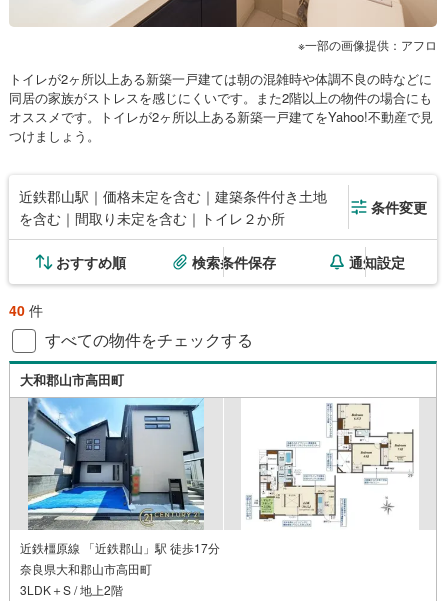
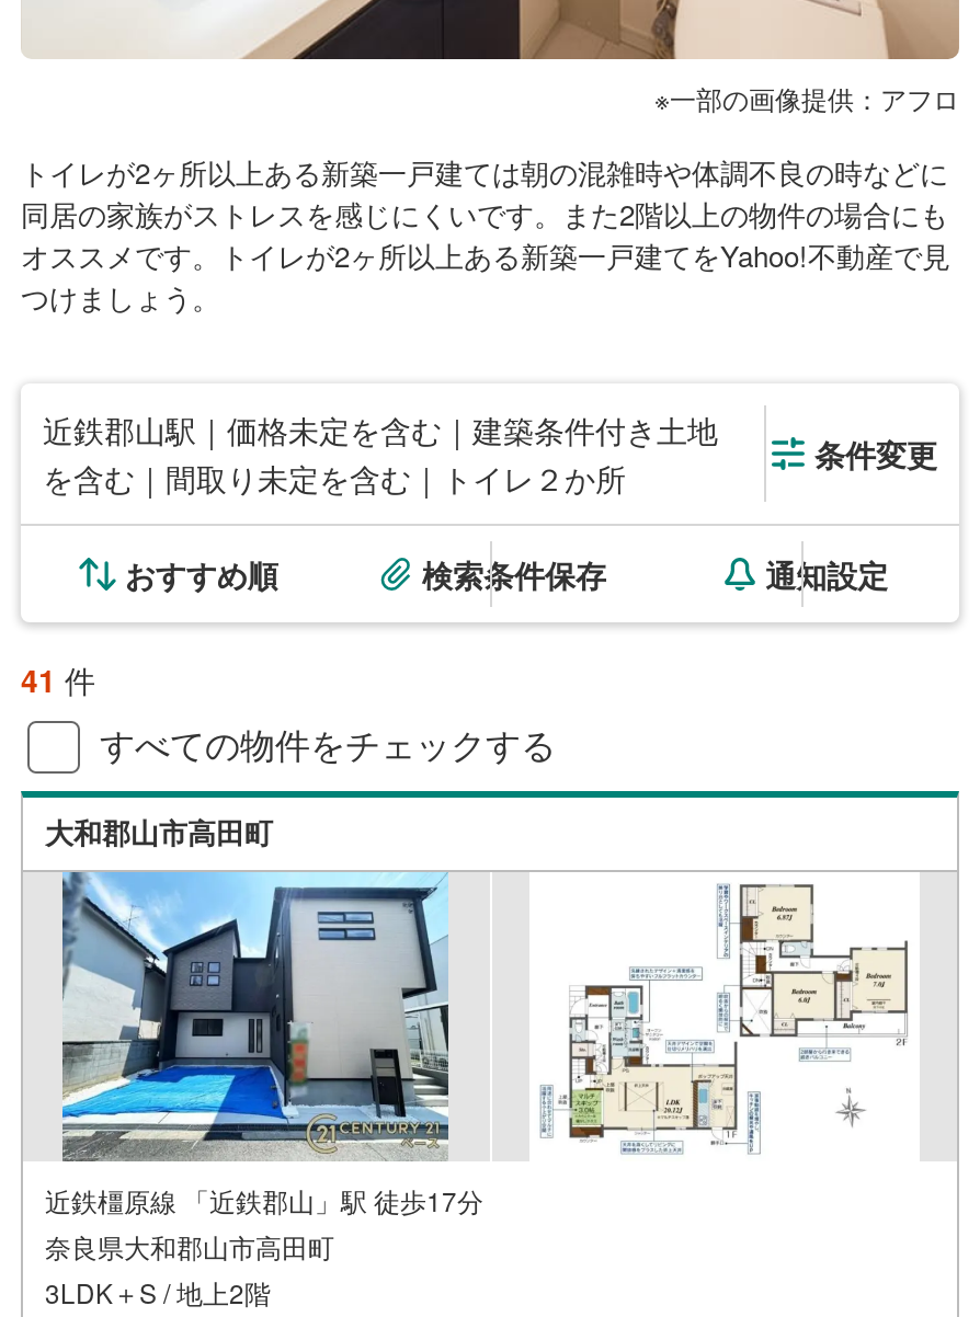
[9,300,43,320] 40件 -> [21,657,95,701] 41件

